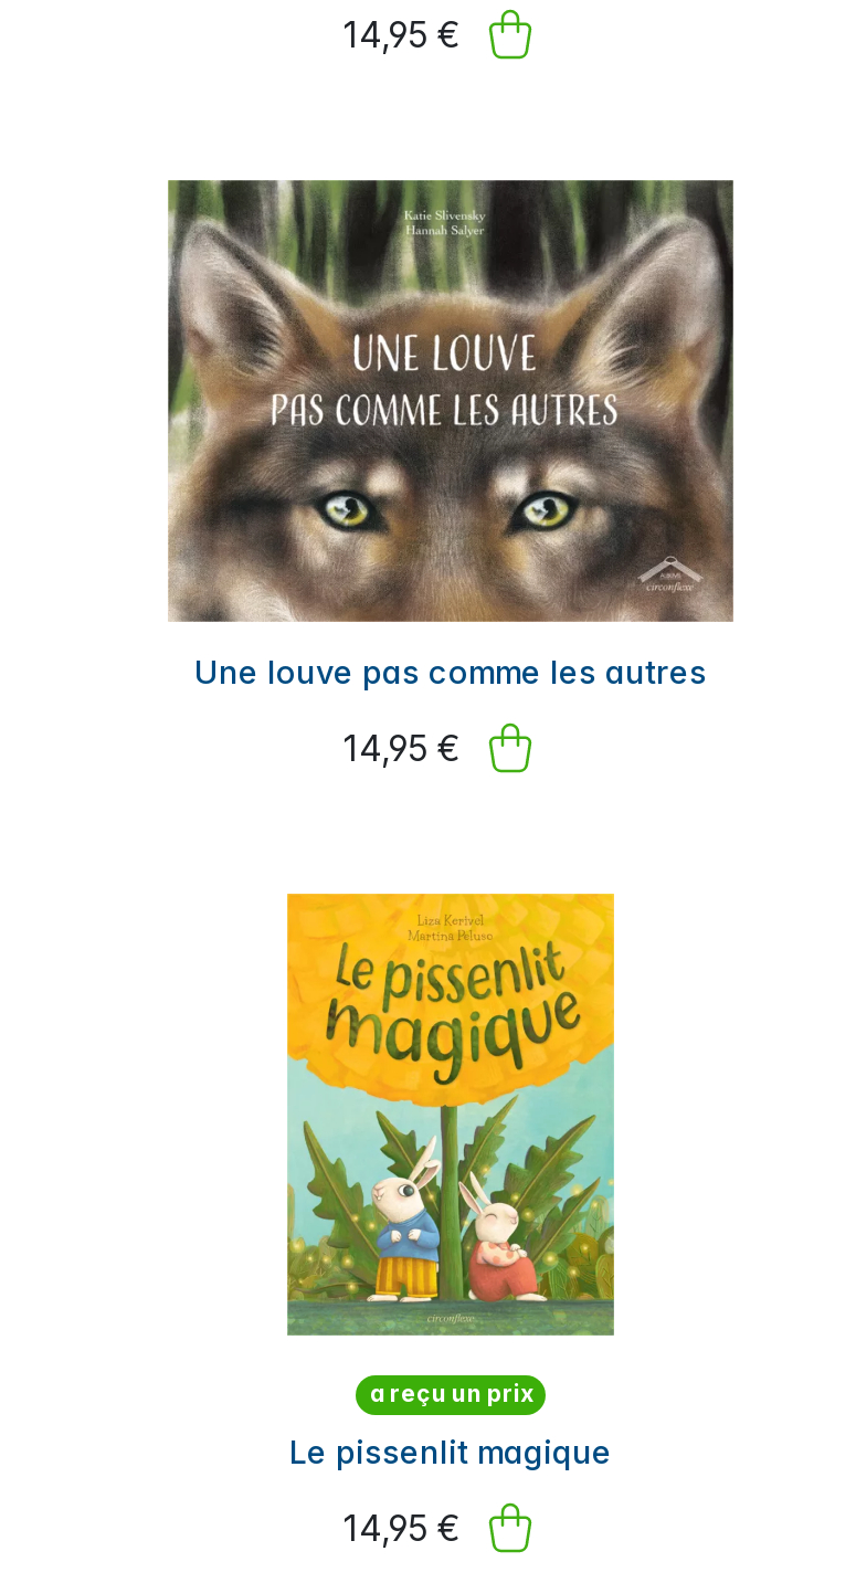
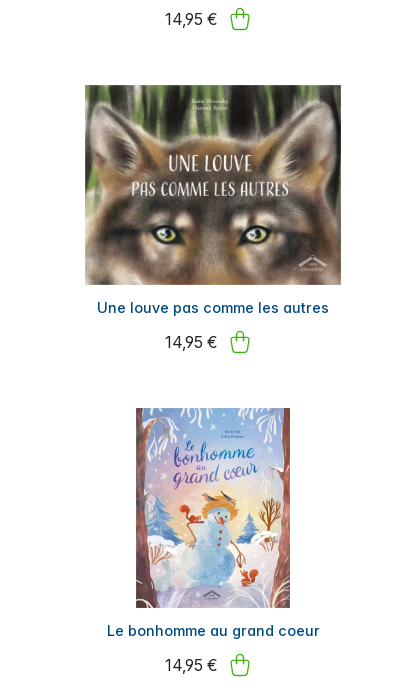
[281,890,621,1470] [image] | a reçu un prix | Le pissenlit magique -> [106,407,319,639] [image] | Le bonhomme au grand coeur

